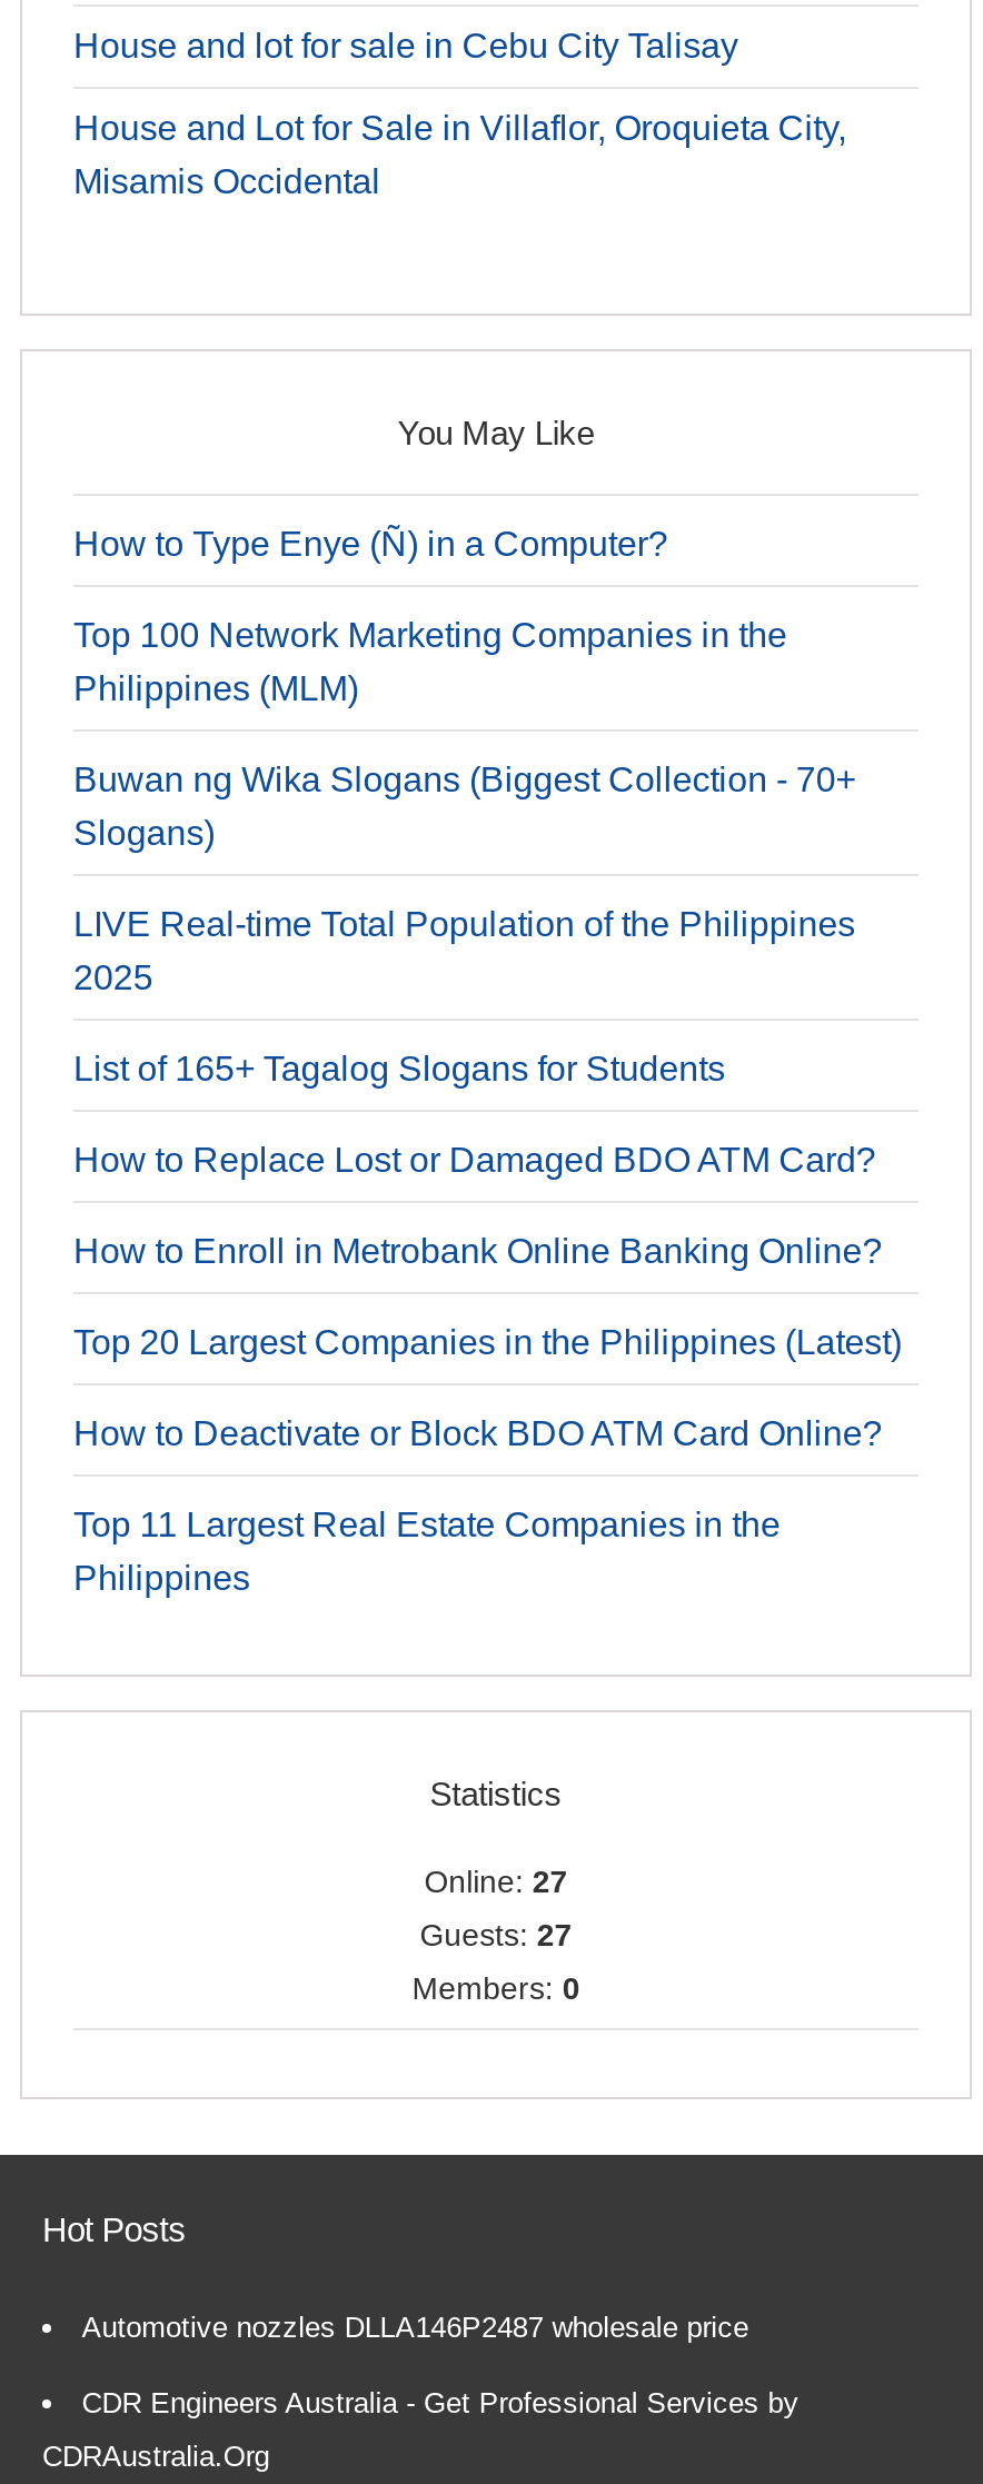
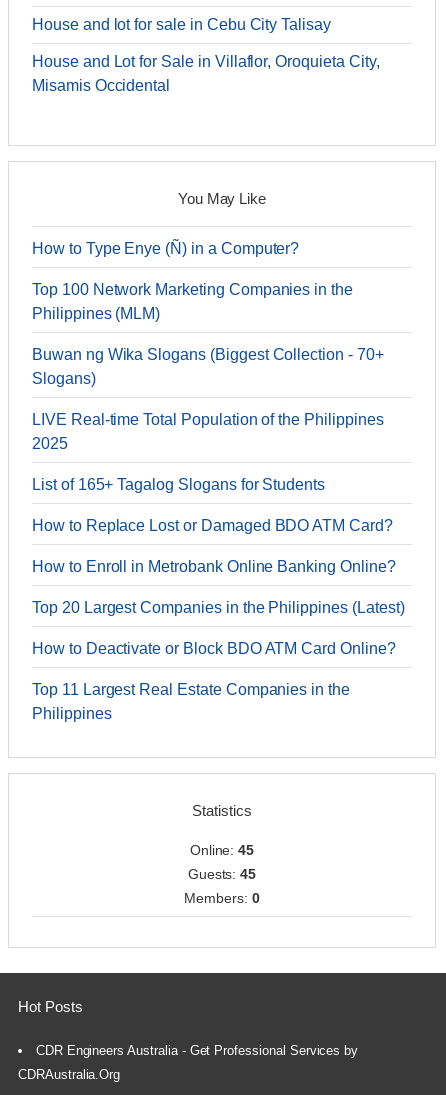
[424,1864,568,1900] Online: 27 -> [190,842,254,858] Online: 45
[420,1917,572,1953] Guests: 27 -> [188,866,256,882] Guests: 45
[82,2311,748,2344] Automotive nozzles DLLA146P2487 wholesale price -> none

